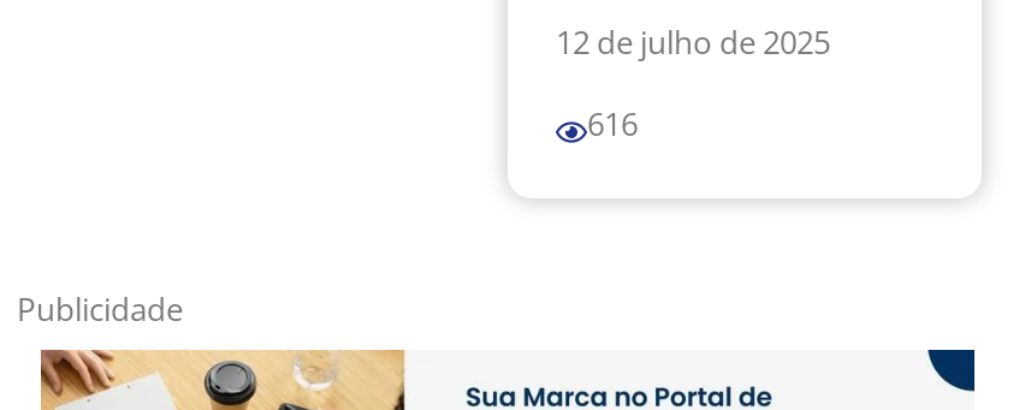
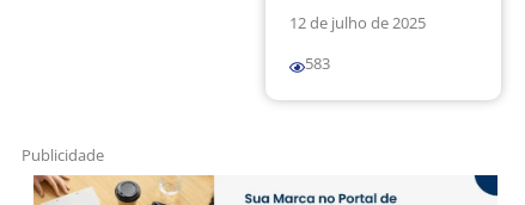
[587,102,638,145] 616 -> [305,52,330,74] 583

